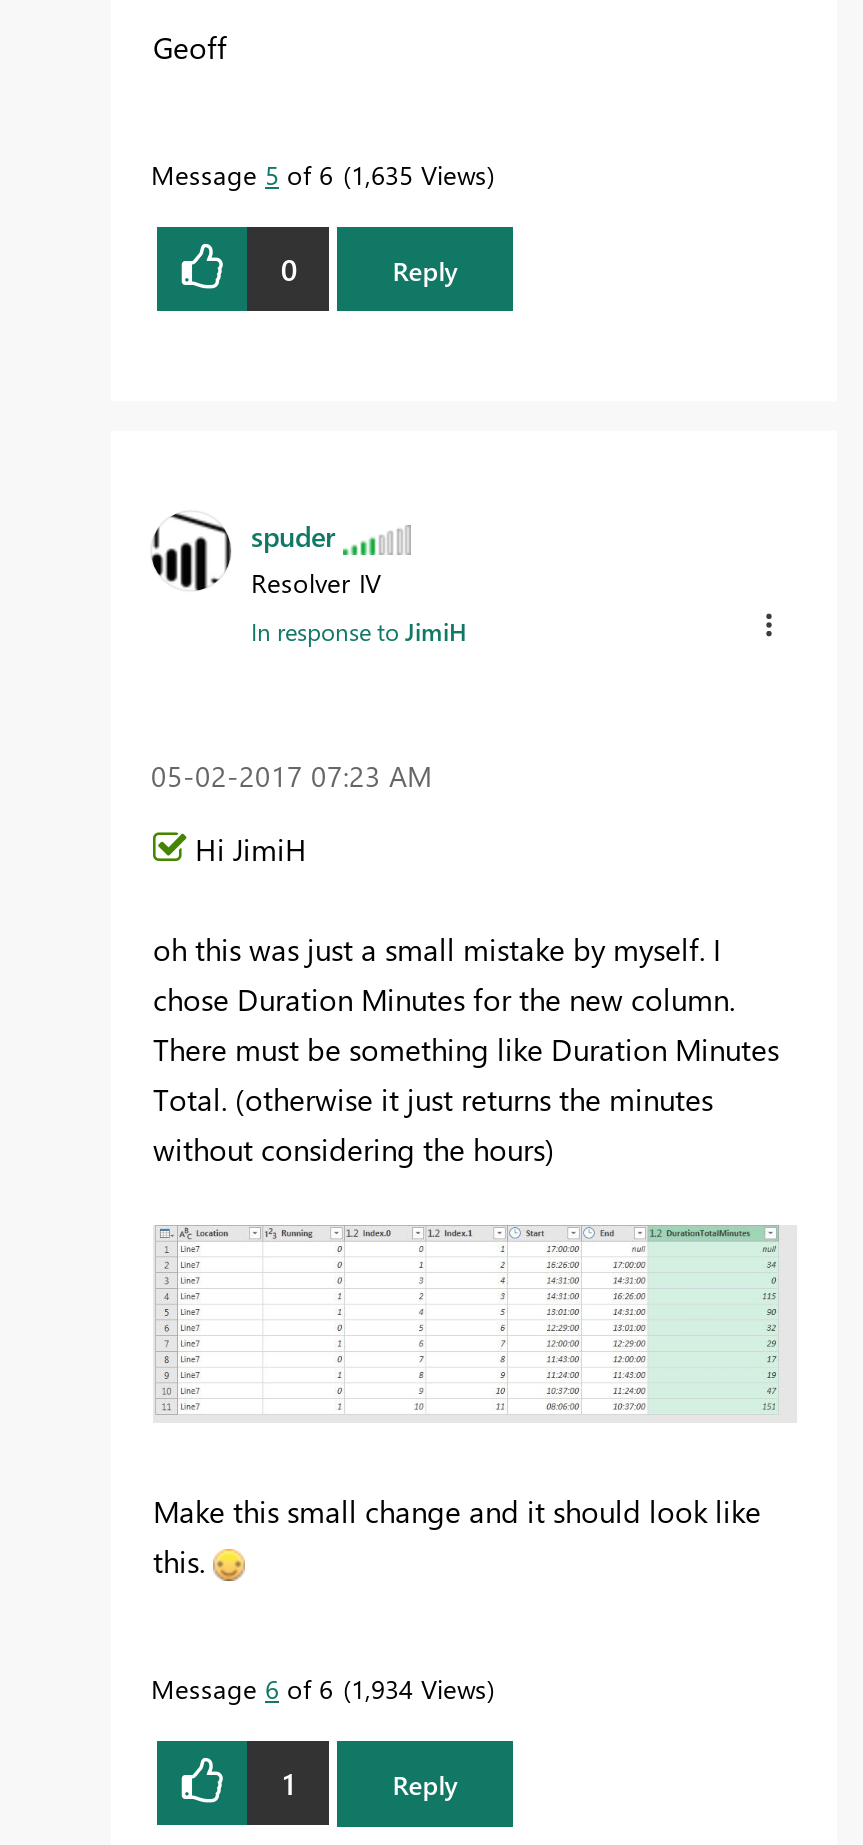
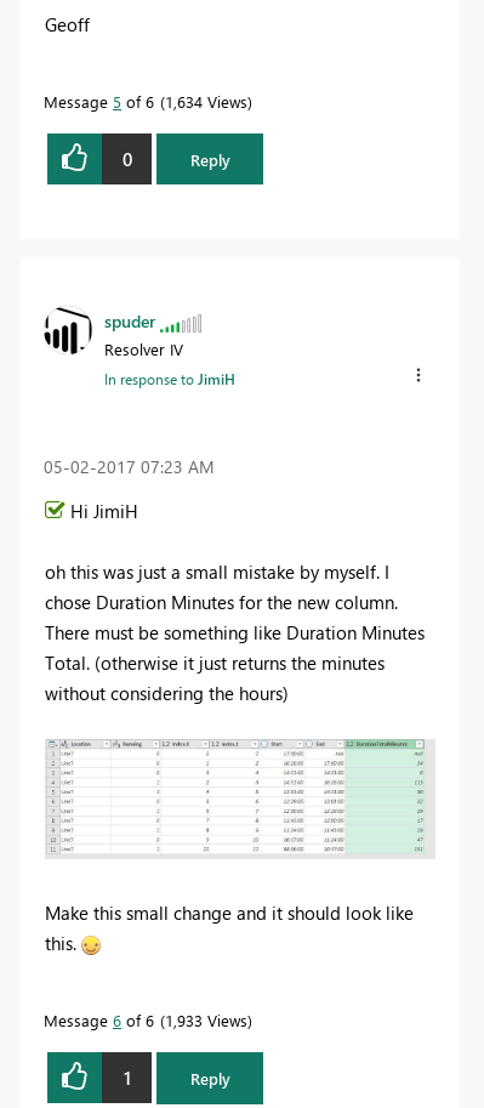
[151,157,487,191] Message 5 of 6 1,635 Views -> [44,91,247,112] Message 5 of 6 1,634 Views
[151,1672,487,1706] Message 6 of 6 1,934 Views -> [44,1010,247,1031] Message 6 of 6 1,933 Views

